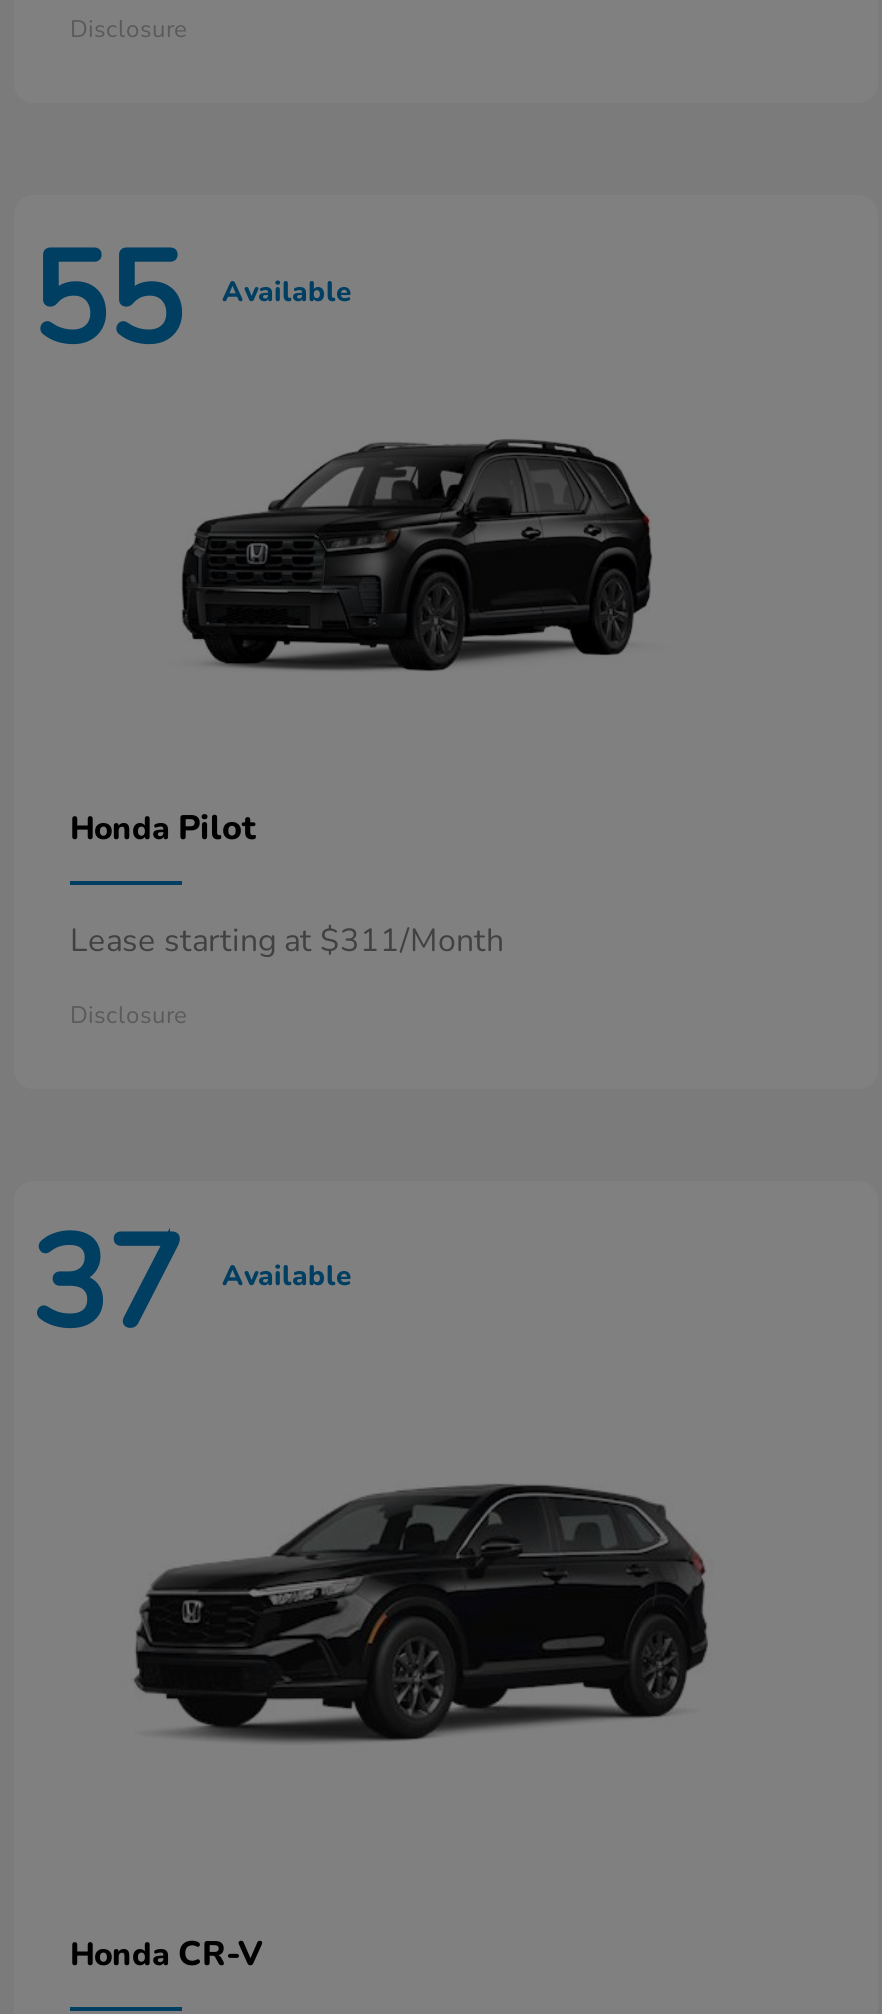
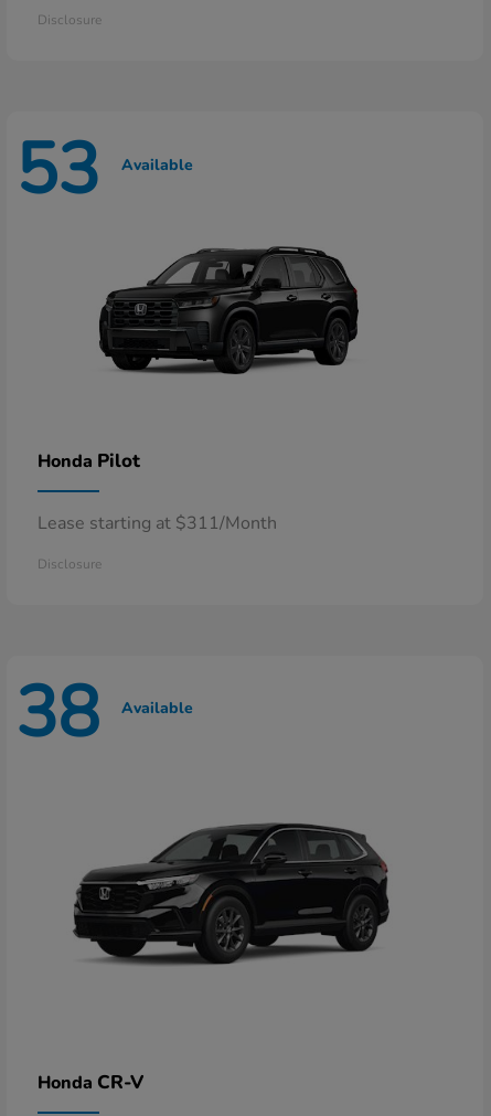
[30,212,352,388] 55 Available -> [15,121,193,218] 53 Available
[30,1197,352,1373] 37 Available -> [15,665,193,762] 38 Available

